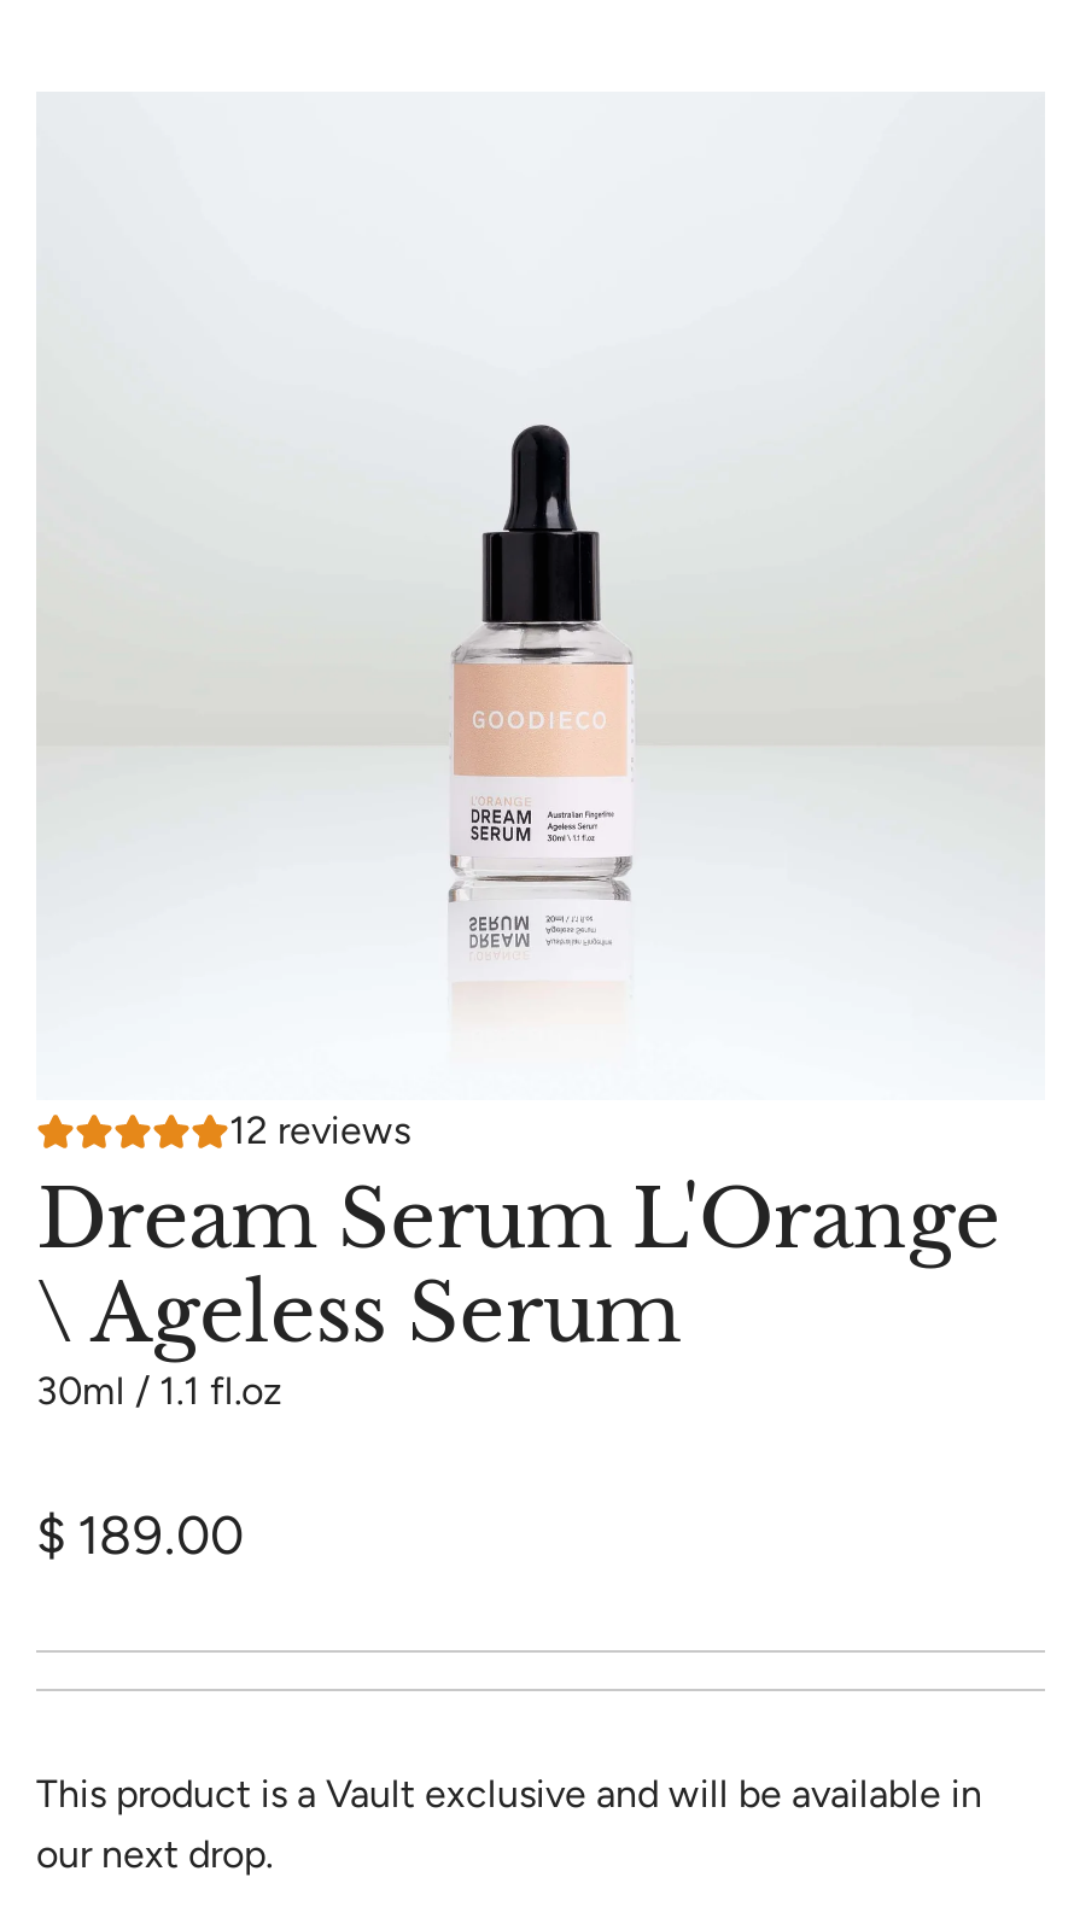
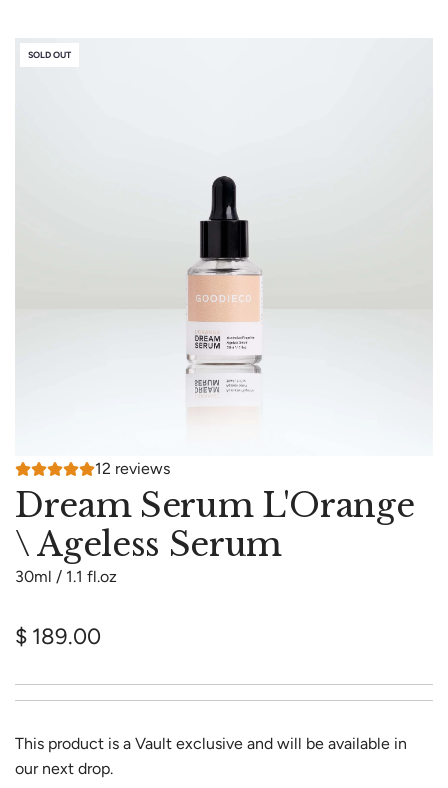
none -> [28,49,71,60] SOLD OUT

